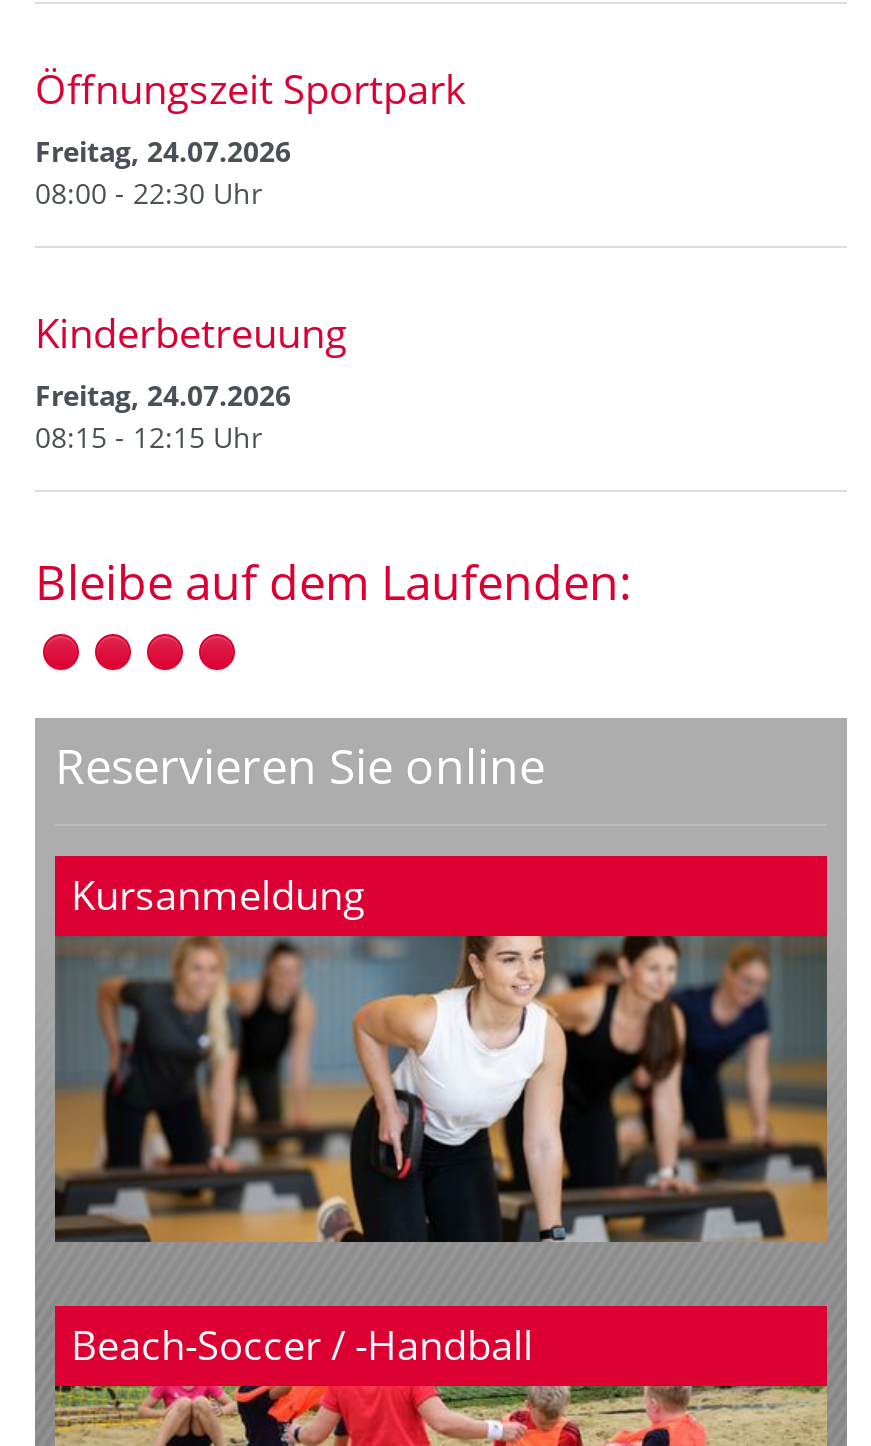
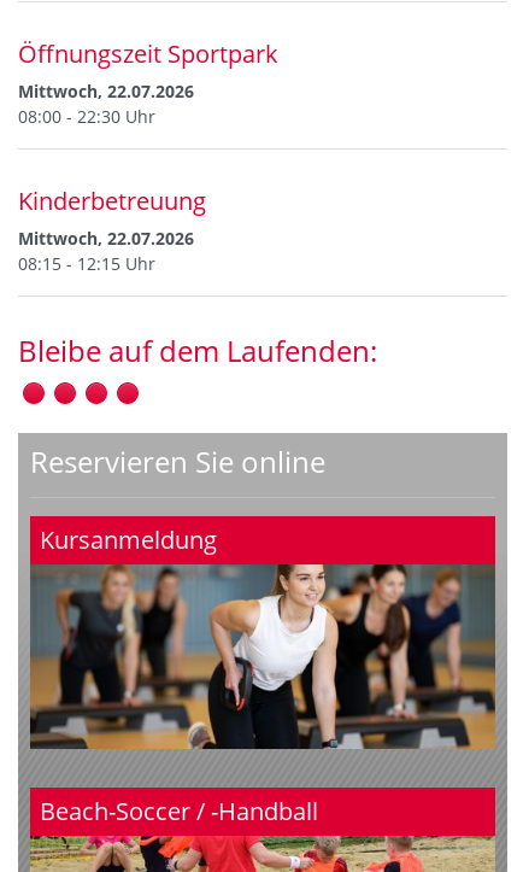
[35,133,291,171] Freitag, 24.07.2026 -> [18,80,194,103] Mittwoch, 22.07.2026
[35,377,291,415] Freitag, 24.07.2026 -> [18,227,194,250] Mittwoch, 22.07.2026

